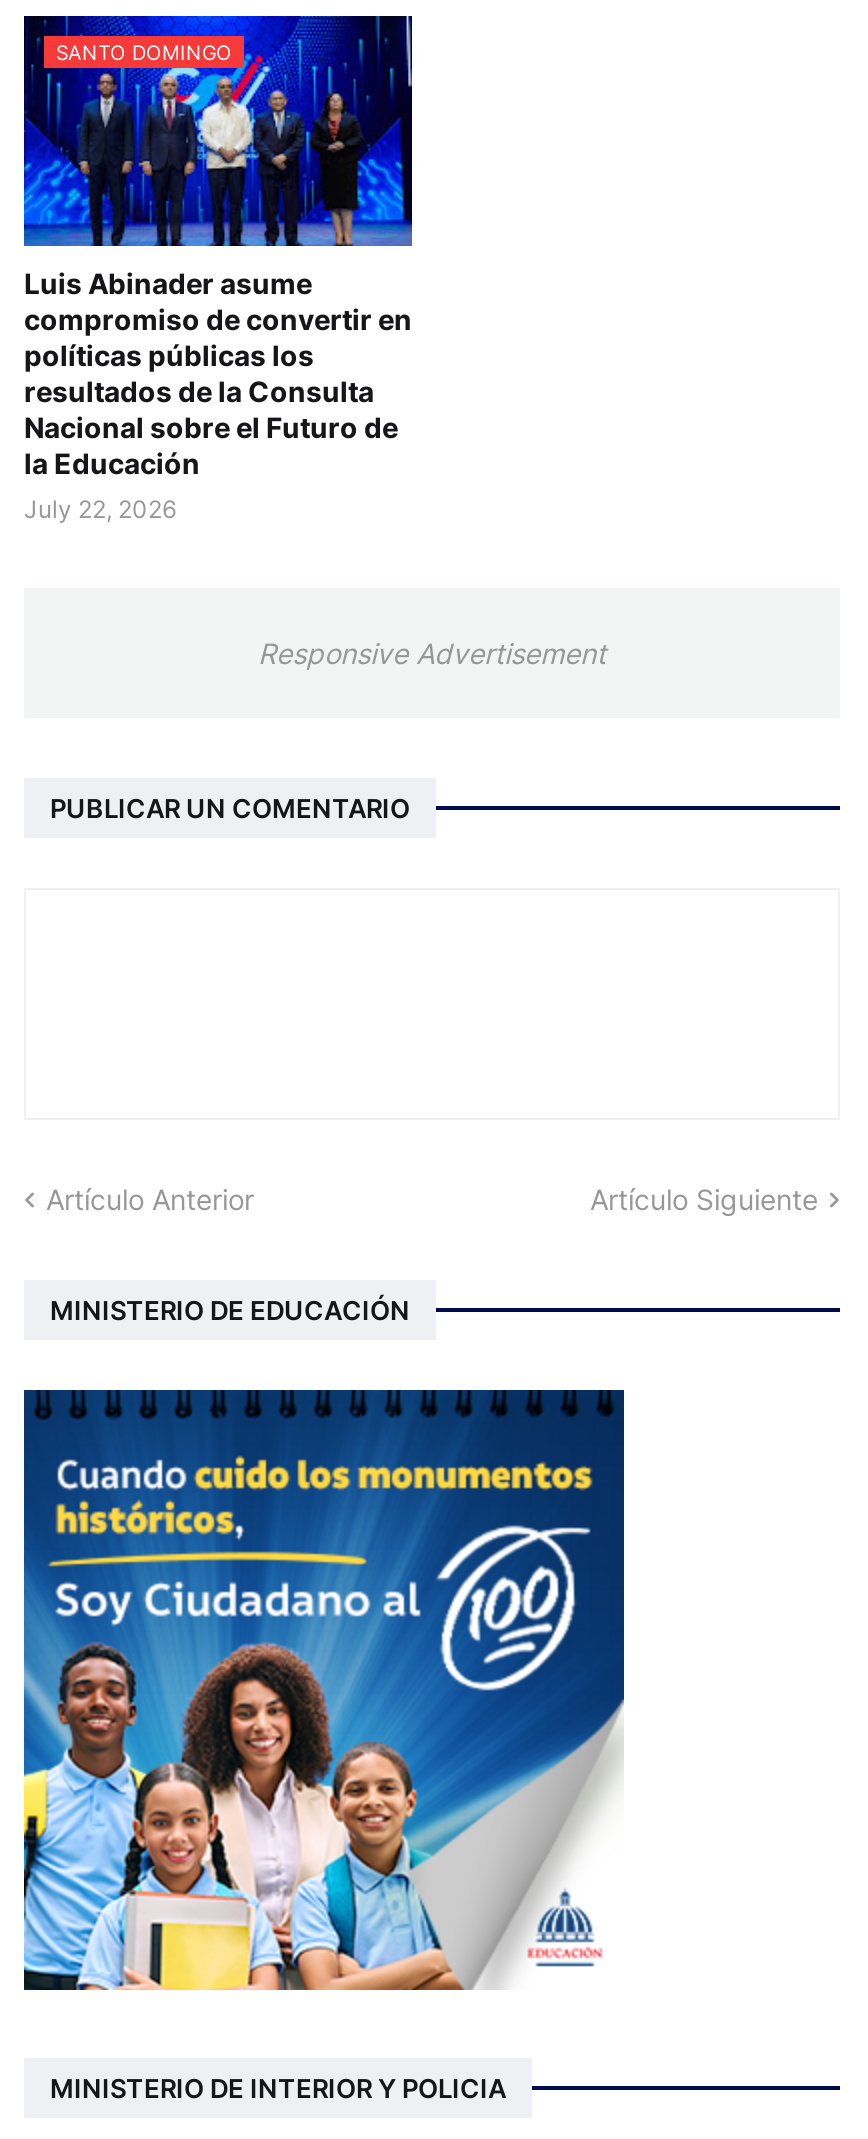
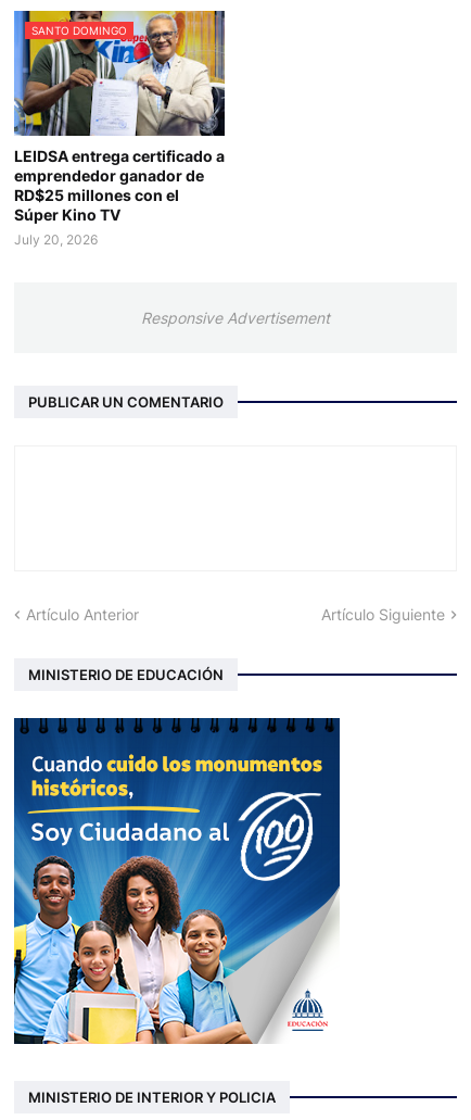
[22,14,414,525] [image] | Luis Abinader asume | compromiso de convertir en | políticas públicas los | resultados de la Consulta | Nacional sobre el Futuro de | la Educación | July 22, 2026 -> [13,10,226,248] [image] | LEIDSA entrega certificado a | emprendedor ganador de | RD$25 millones con el | Súper Kino TV | July 20, 2026

